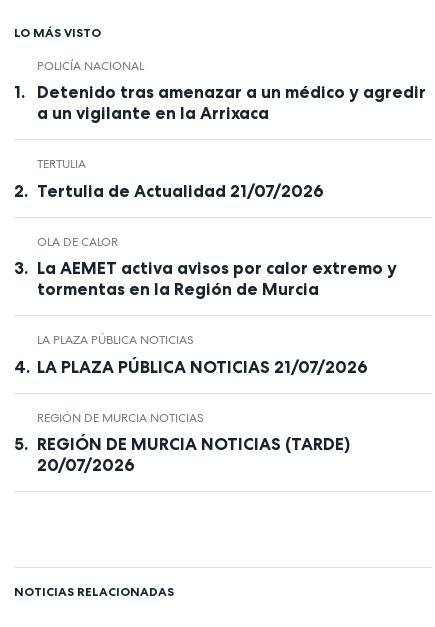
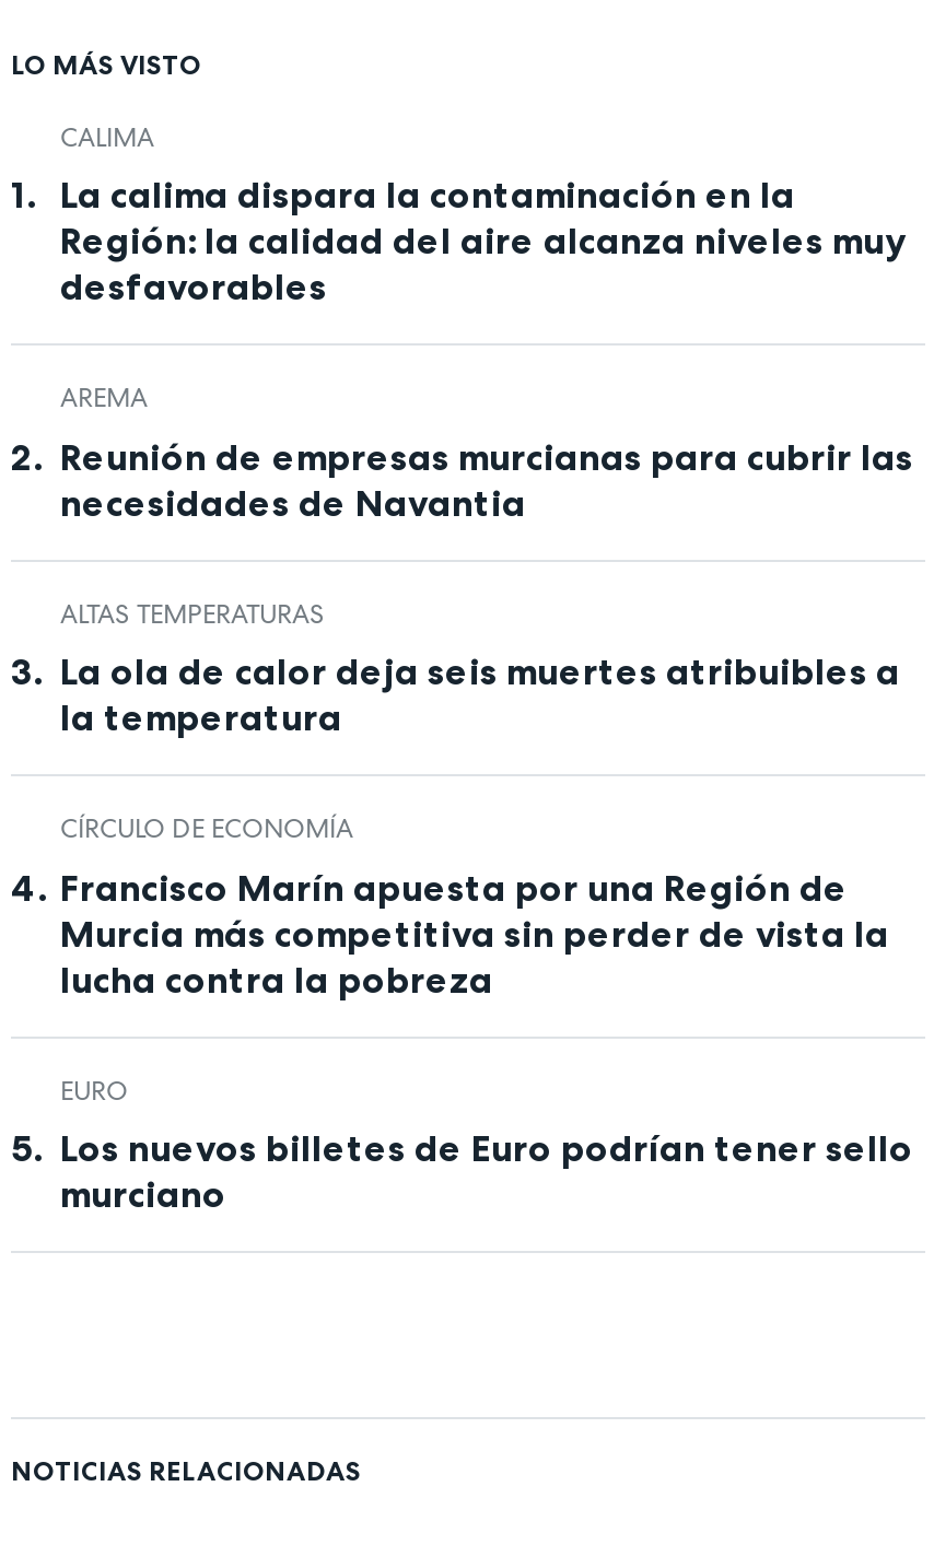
[36,58,425,123] POLICÍA NACIONAL | Detenido tras amenazar a un médico y agredir | a un vigilante en la Arrixaca -> [60,120,907,309] CALIMA | La calima dispara la contaminación en la | Región: la calidad del aire alcanza niveles muy | desfavorables
[36,156,323,201] TERTULIA | Tertulia de Actualidad 21/07/2026 -> [60,381,913,525] AREMA | Reunión de empresas murcianas para cubrir las | necesidades de Navantia
[36,234,396,299] OLA DE CALOR | La AEMET activa avisos por calor extremo y | tormentas en la Región de Murcia -> [60,597,900,740] ALTAS TEMPERATURAS | La ola de calor deja seis muertes atribuibles a | la temperatura
[36,332,367,377] LA PLAZA PÚBLICA NOTICIAS | LA PLAZA PÚBLICA NOTICIAS 21/07/2026 -> [60,812,889,1001] CÍRCULO DE ECONOMÍA | Francisco Marín apuesta por una Región de | Murcia más competitiva sin perder de vista la | lucha contra la pobreza
[36,410,349,475] REGIÓN DE MURCIA NOTICIAS | REGIÓN DE MURCIA NOTICIAS (TARDE) | 20/07/2026 -> [60,1074,913,1217] EURO | Los nuevos billetes de Euro podrían tener sello | murciano

